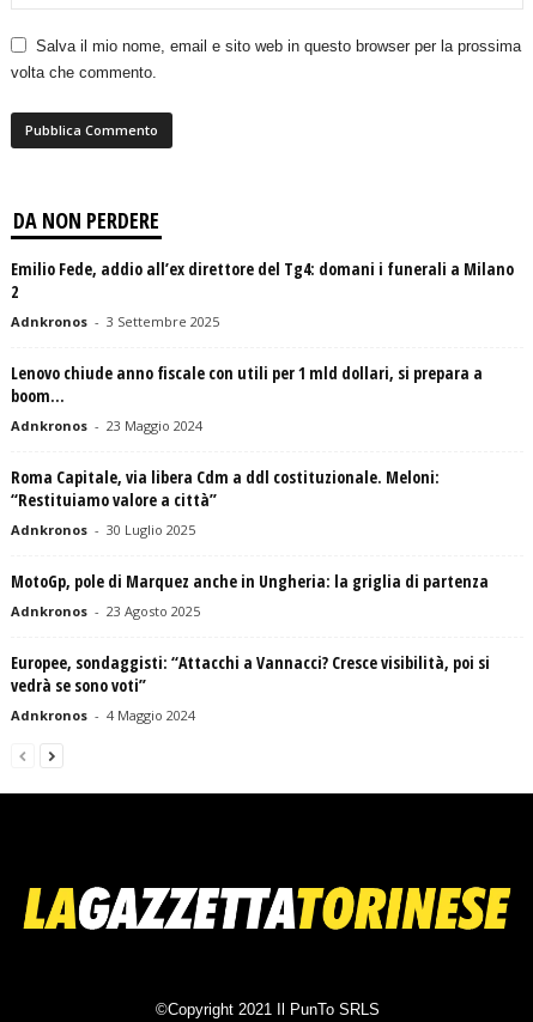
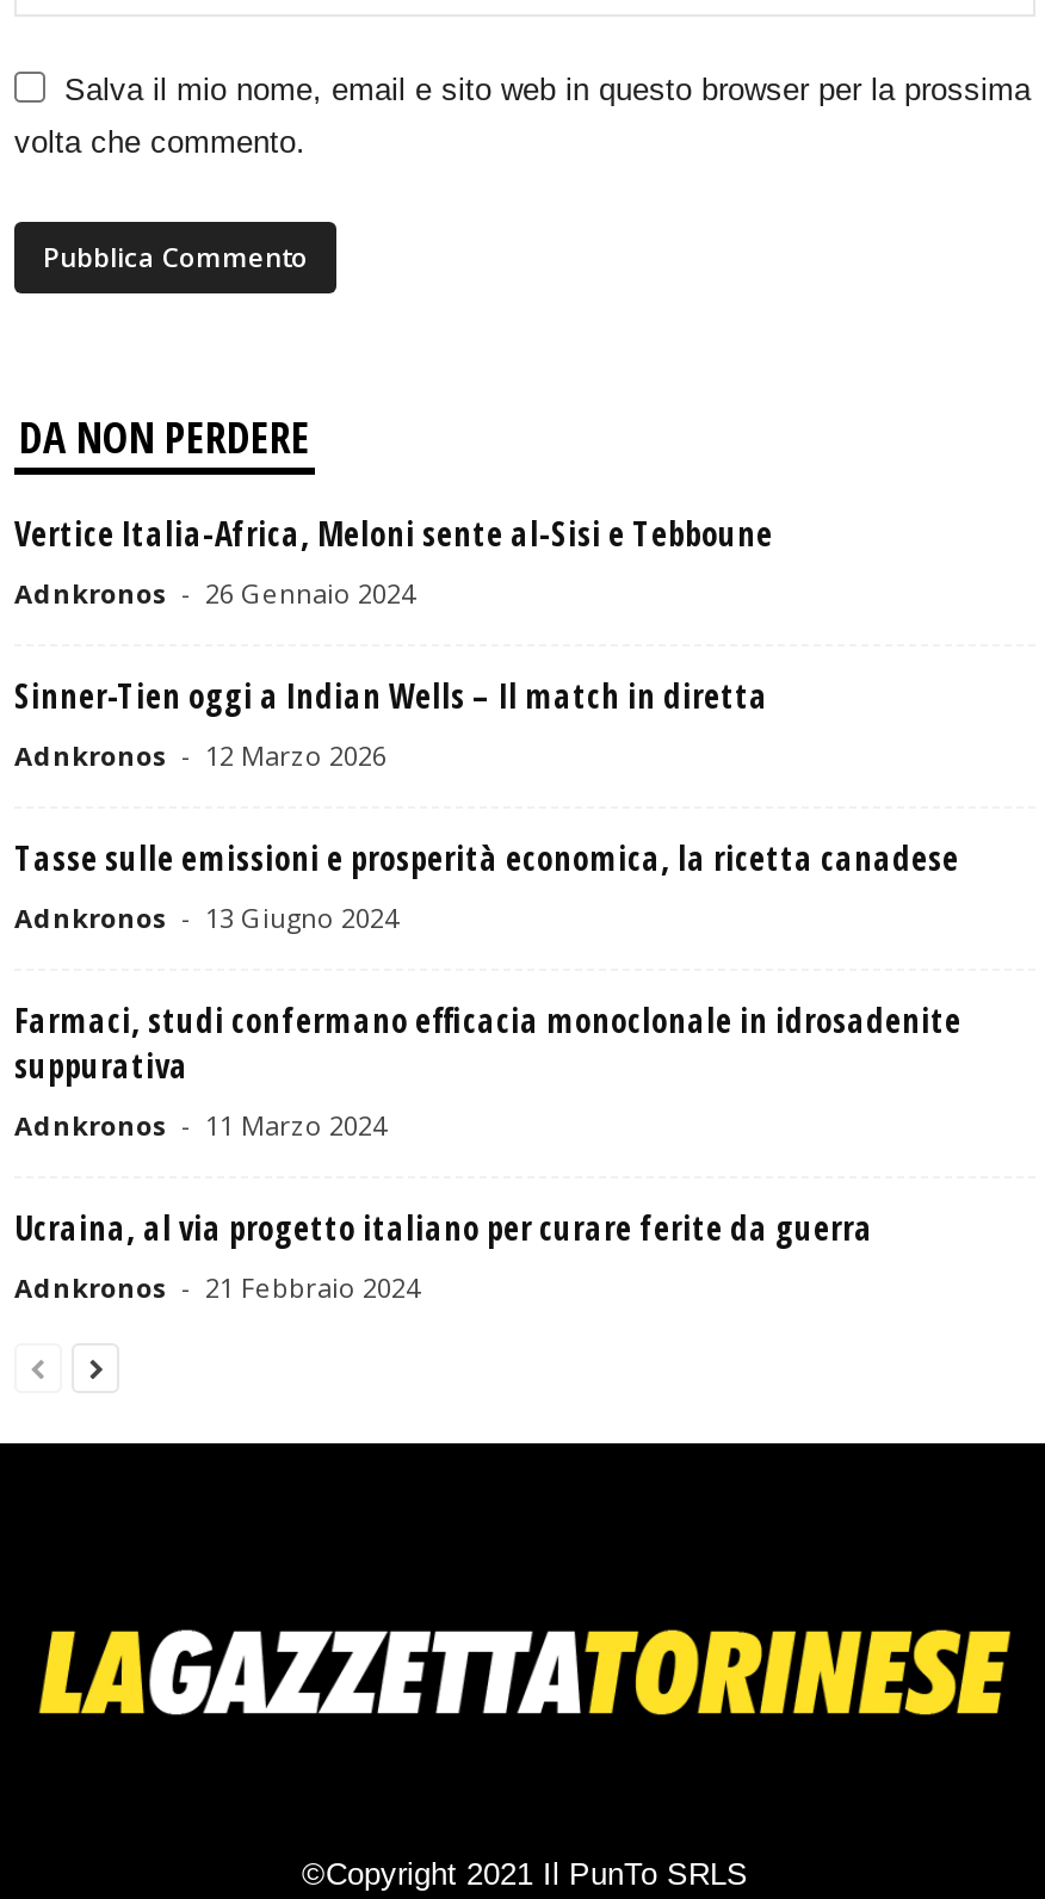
[11,257,514,330] Emilio Fede, addio all’ex direttore del Tg4: domani i funerali a Milano | 2 | Adnkronos - 3 Settembre 2025 -> [14,510,773,610] Vertice Italia-Africa, Meloni sente al-Sisi e Tebboune | Adnkronos - 26 Gennaio 2024
[11,361,483,434] Lenovo chiude anno fiscale con utili per 1 mld dollari, si prepara a | boom... | Adnkronos - 23 Maggio 2024 -> [14,672,768,772] Sinner-Tien oggi a Indian Wells – Il match in diretta | Adnkronos - 12 Marzo 2026
[11,465,440,538] Roma Capitale, via libera Cdm a ddl costituzionale. Meloni: | “Restituiamo valore a città” | Adnkronos - 30 Luglio 2025 -> [14,834,959,934] Tasse sulle emissioni e prosperità economica, la ricetta canadese | Adnkronos - 13 Giugno 2024
[11,569,489,620] MotoGp, pole di Marquez anche in Ungheria: la griglia di partenza | Adnkronos - 23 Agosto 2025 -> [14,996,961,1142] Farmaci, studi confermano efficacia monoclonale in idrosadenite | suppurativa | Adnkronos - 11 Marzo 2024
[11,651,490,724] Europee, sondaggisti: “Attacchi a Vannacci? Cresce visibilità, poi si | vedrà se sono voti” | Adnkronos - 4 Maggio 2024 -> [14,1204,873,1304] Ucraina, al via progetto italiano per curare ferite da guerra | Adnkronos - 21 Febbraio 2024

